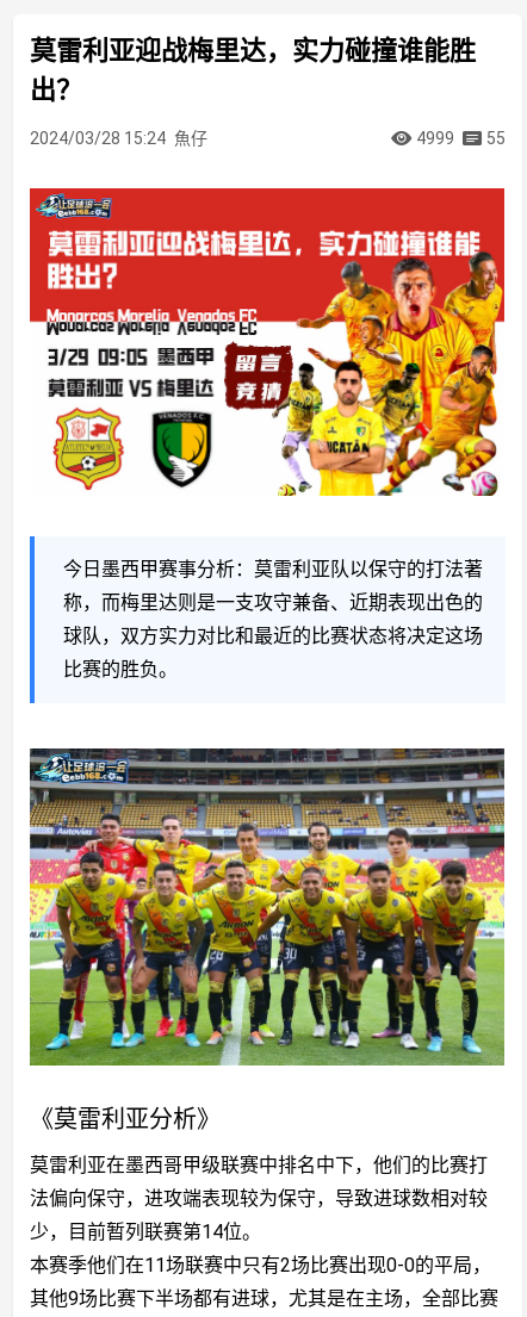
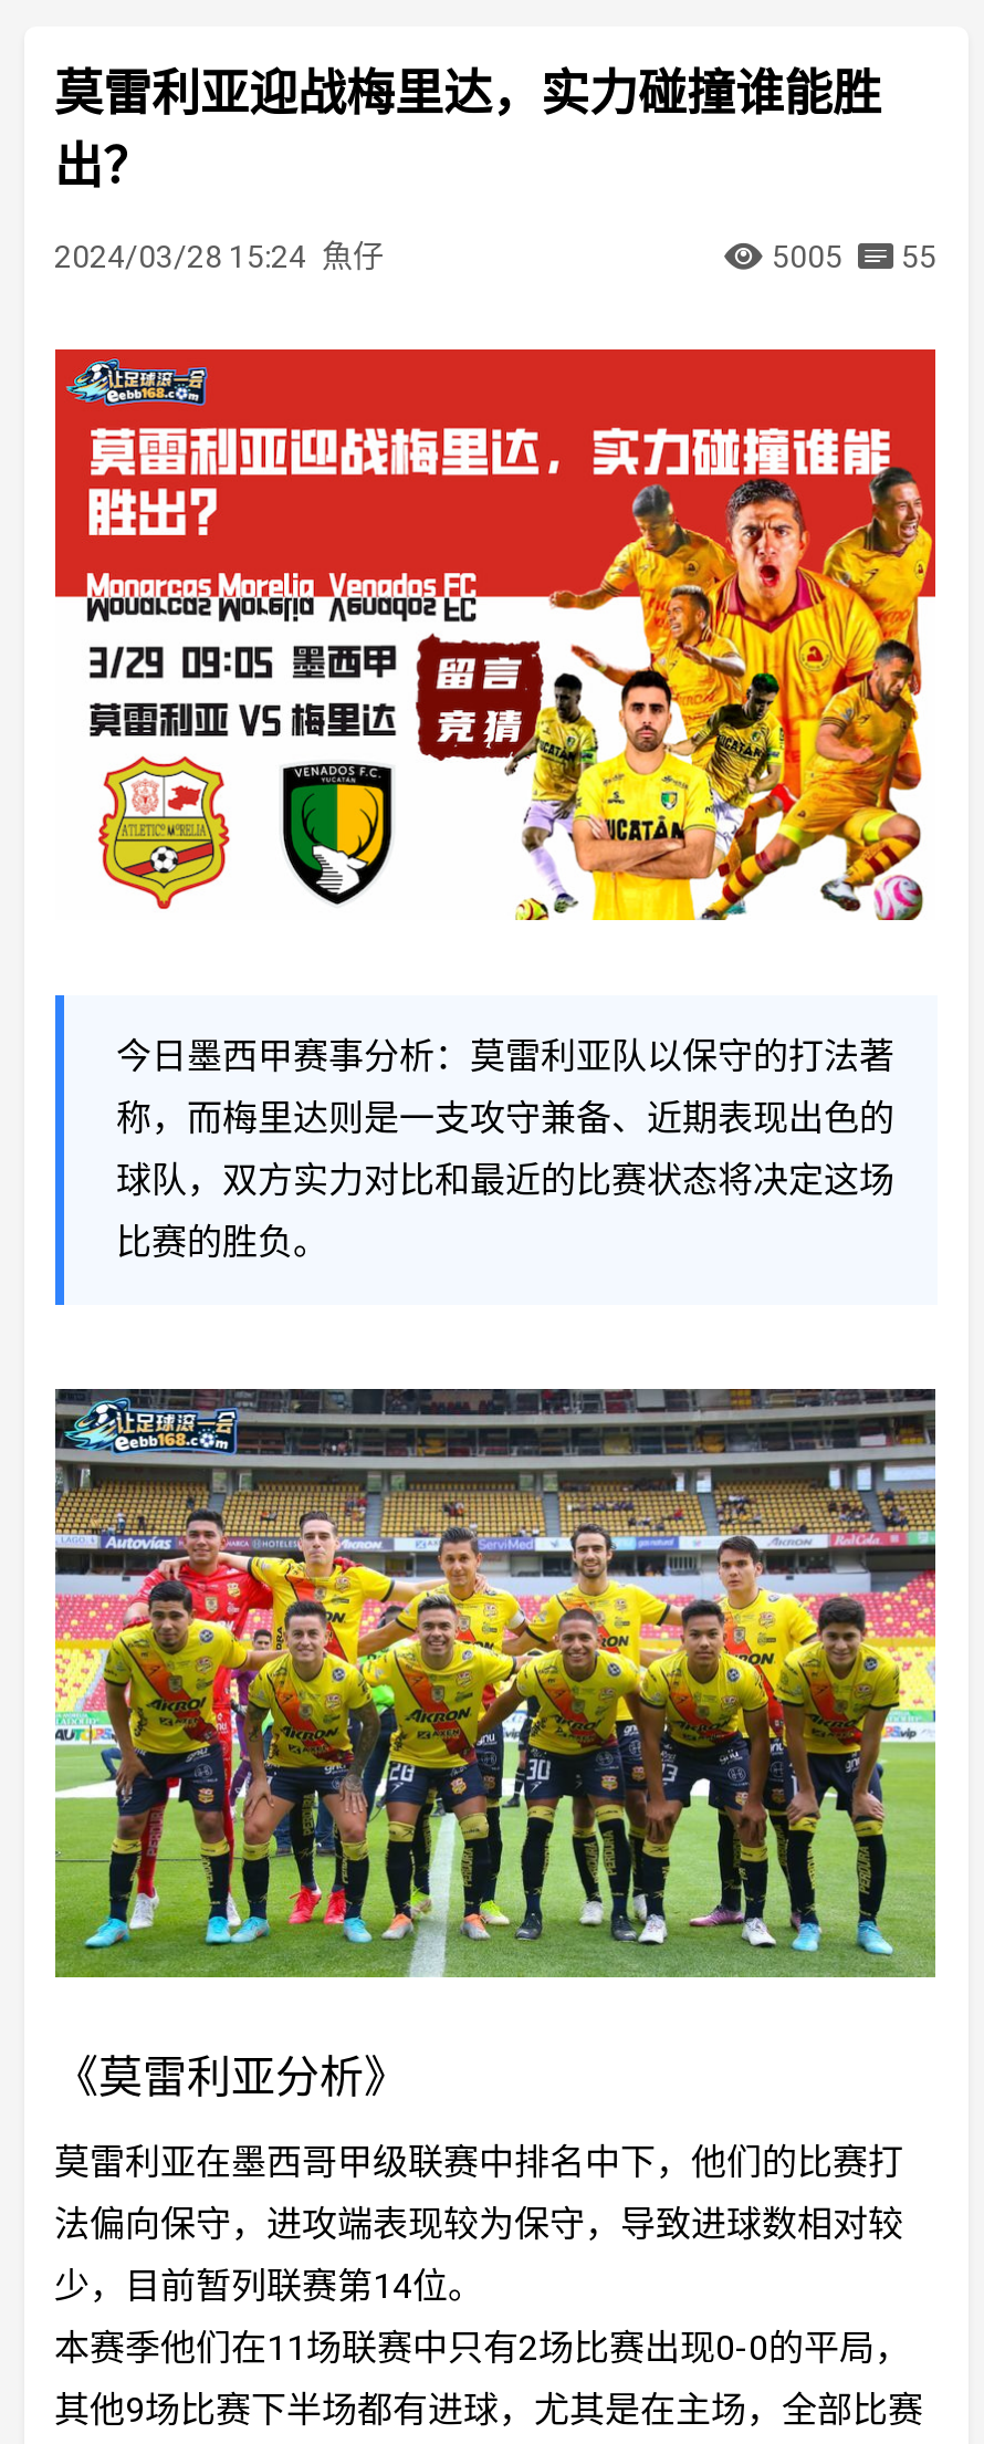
[416,128,505,147] 4999 55 -> [772,238,936,273] 5005 55

